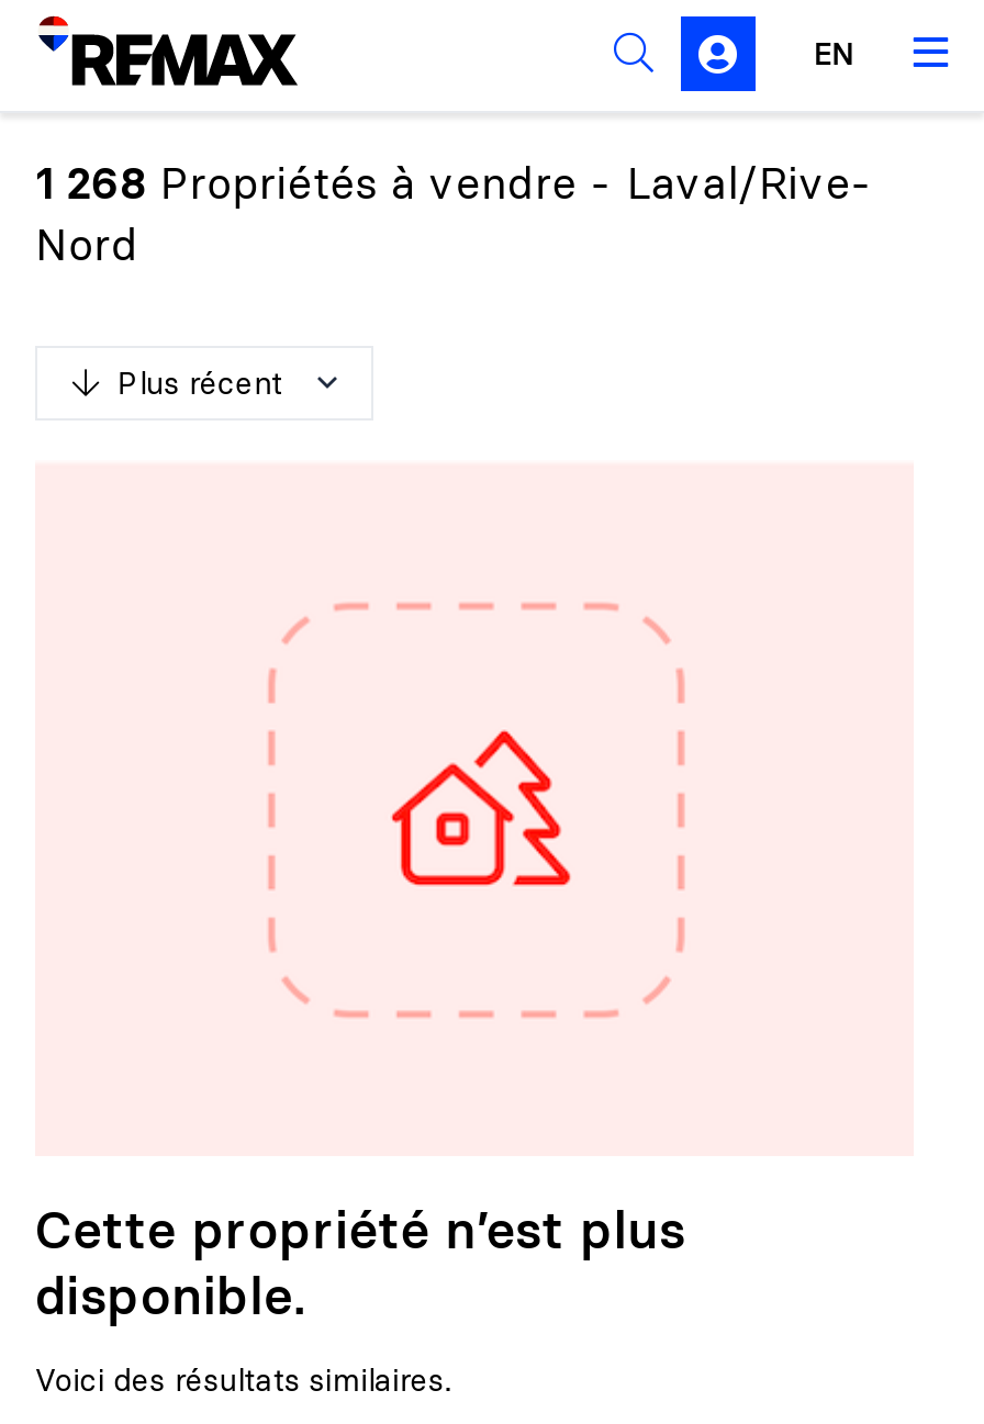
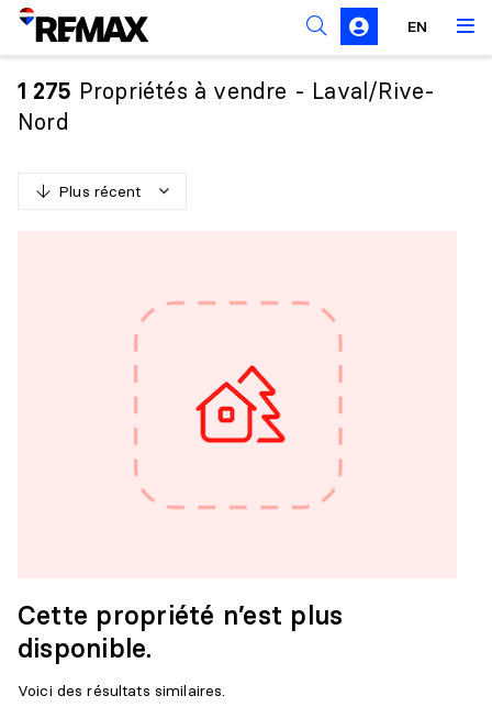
[35,155,873,210] 1 268 Propriétés à vendre - Laval/Rive- -> [18,77,435,104] 1 275 Propriétés à vendre - Laval/Rive-

